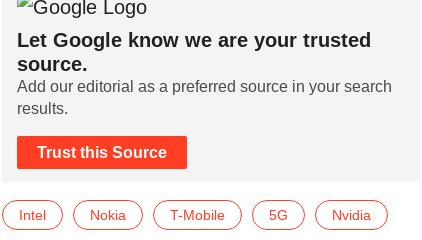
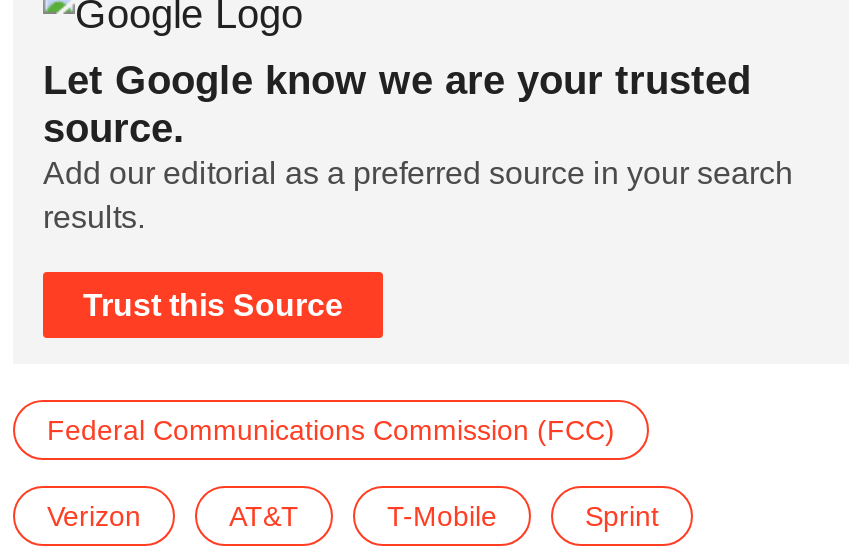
[19,207,126,223] Intel | Nokia -> [47,415,615,533] Federal Communications Commission (FCC) | Verizon | AT&T
[269,207,371,223] 5G | Nvidia -> [585,501,659,533] Sprint

